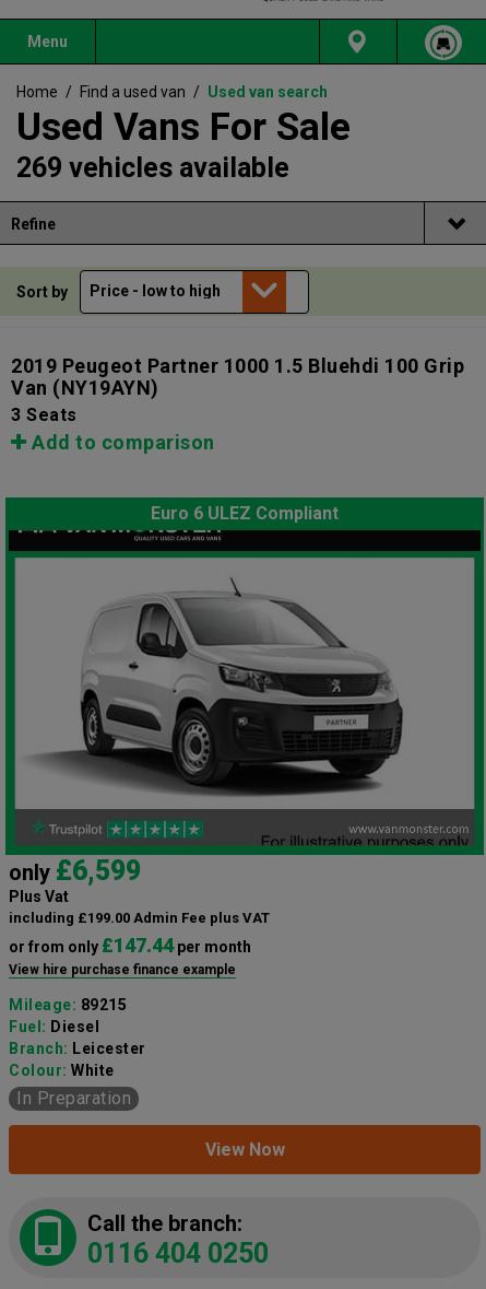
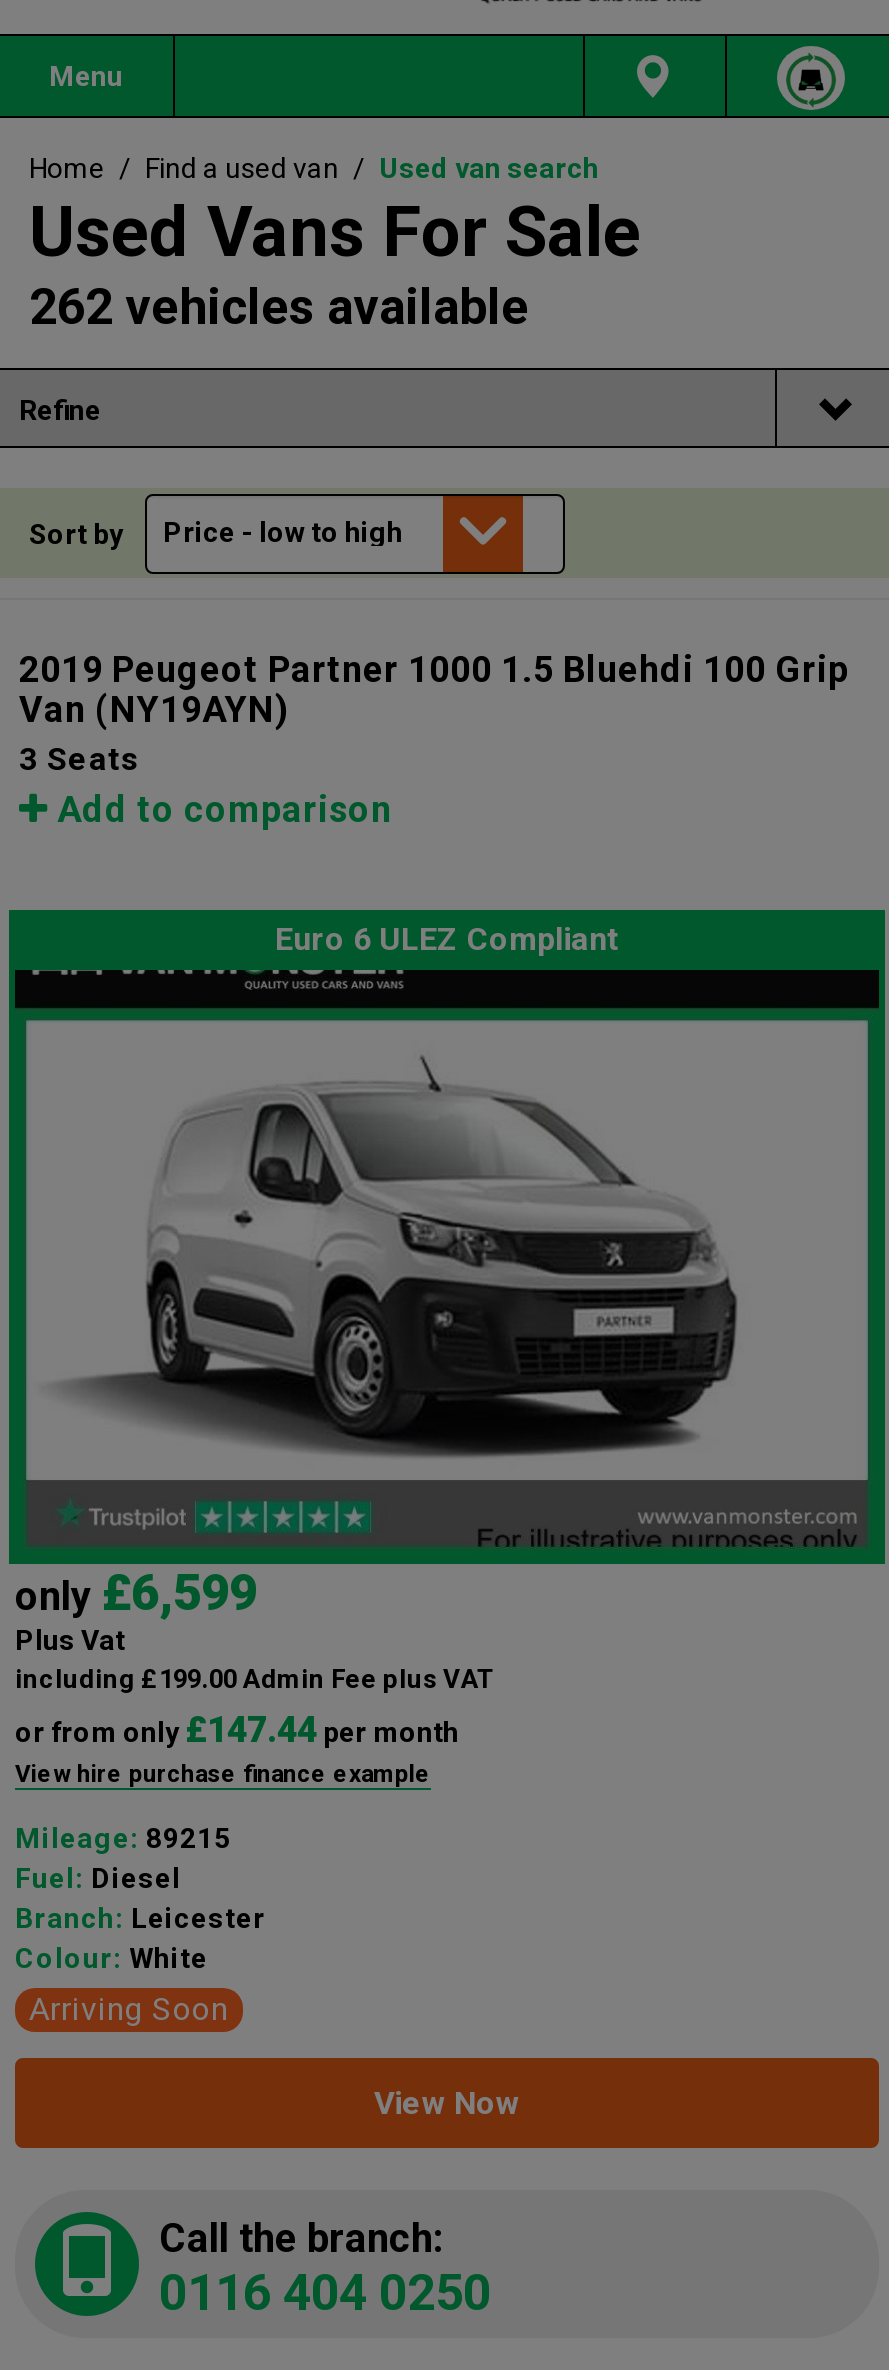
[16,152,289,184] 269 vehicles available -> [29,278,529,336] 262 vehicles available
[16,1088,131,1108] In Preparation -> [29,1990,228,2028] Arriving Soon

